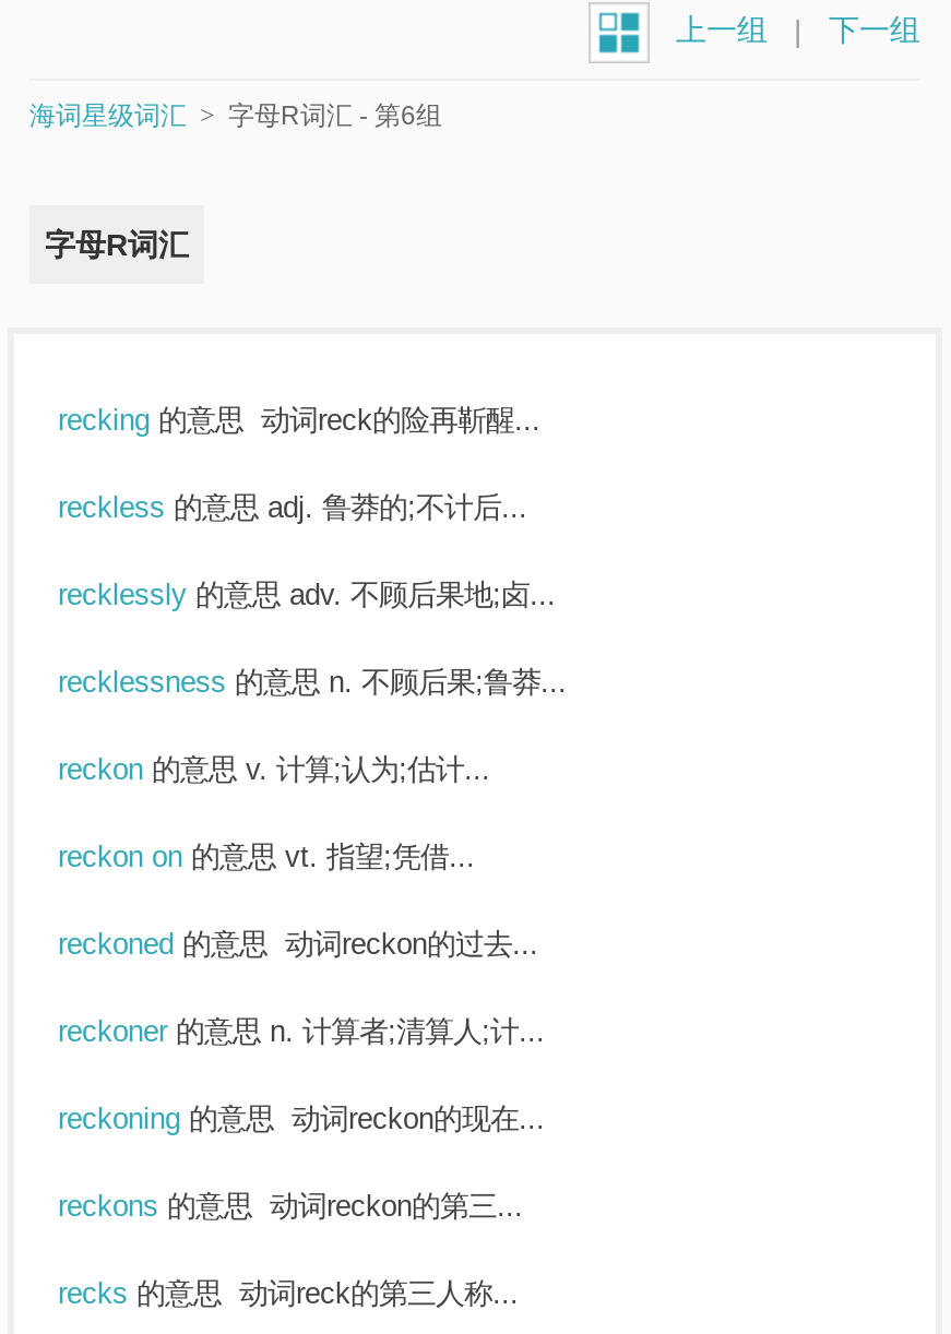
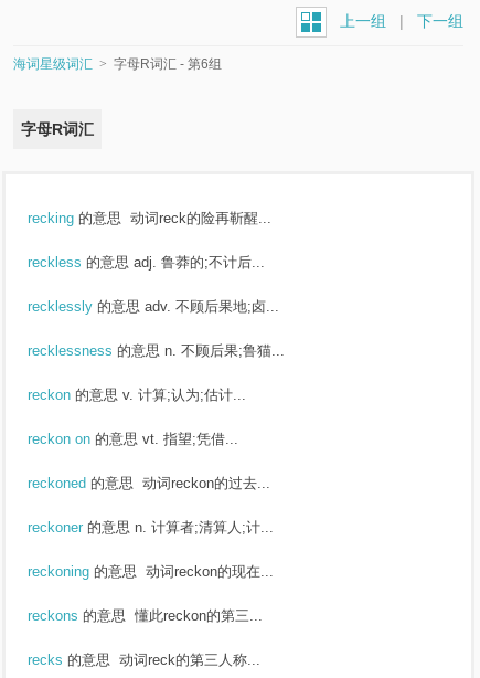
[58,666,567,699] recklessness的意思 n. 不顾后果;鲁莽... -> [28,342,285,359] recklessness的意思 n. 不顾后果;鲁猫...
[58,1190,523,1223] reckons的意思 动词reckon的第三... -> [28,607,263,624] reckons的意思 懂此reckon的第三...

